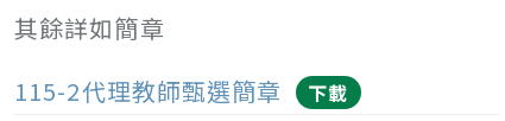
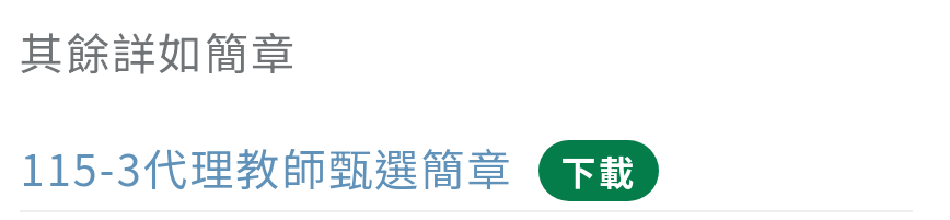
[14,73,282,108] 115-2代理教師甄選簡章 -> [20,136,513,200] 115-3代理教師甄選簡章

